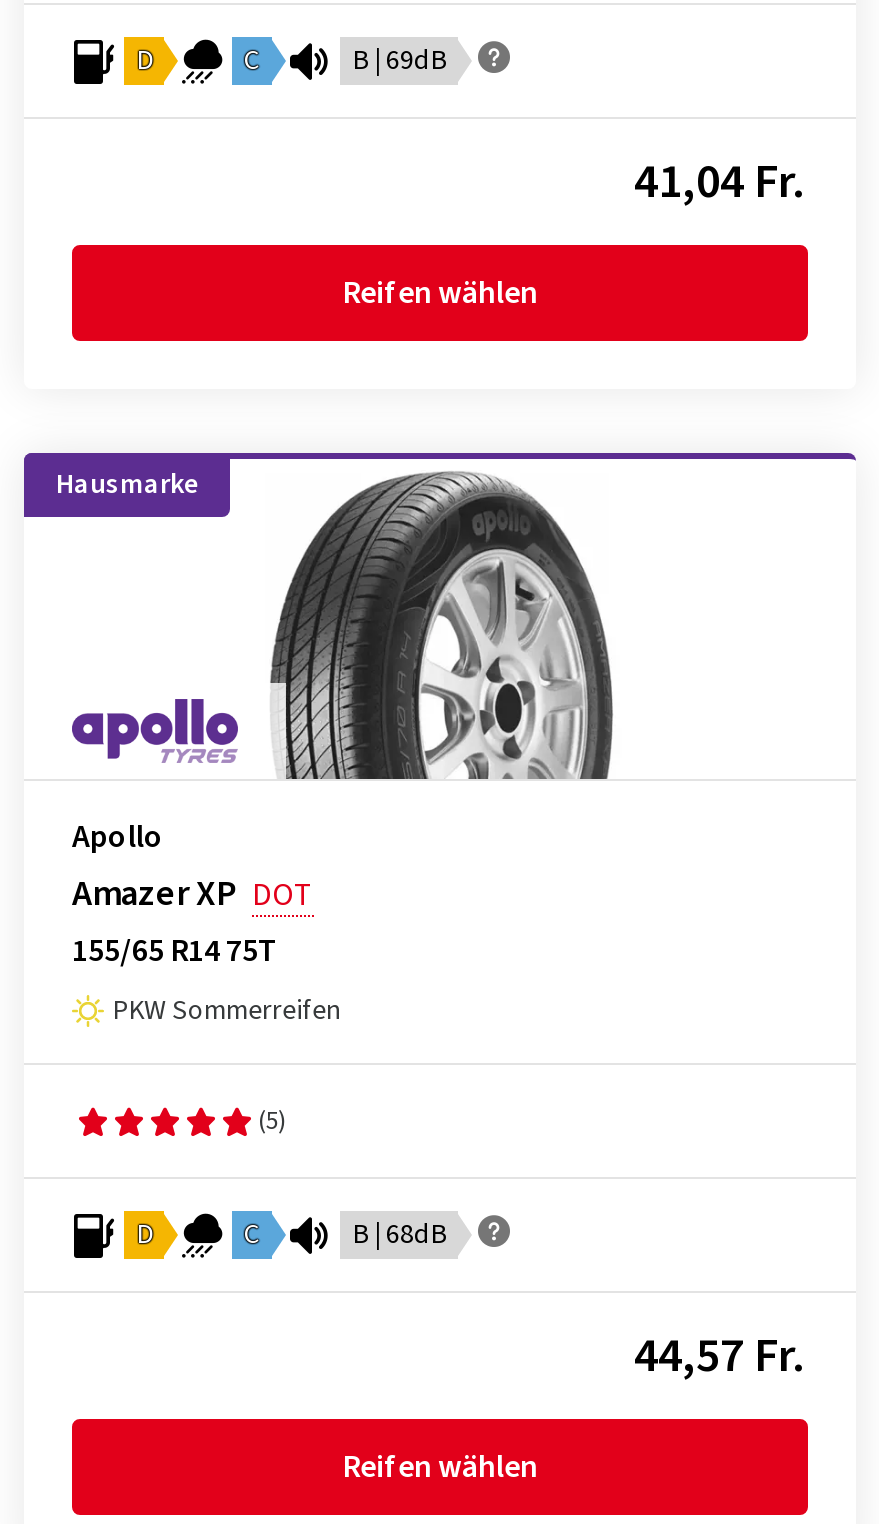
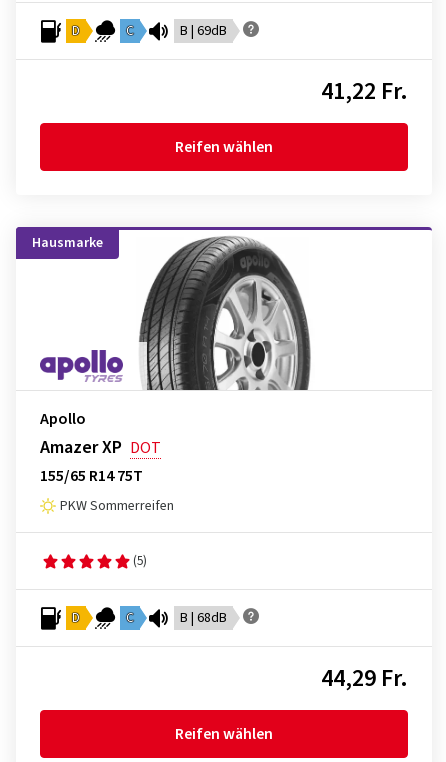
[634,147,808,217] 41,04 Fr. -> [321,74,408,109] 41,22 Fr.
[634,1321,808,1391] 44,57 Fr. -> [321,661,408,696] 44,29 Fr.

